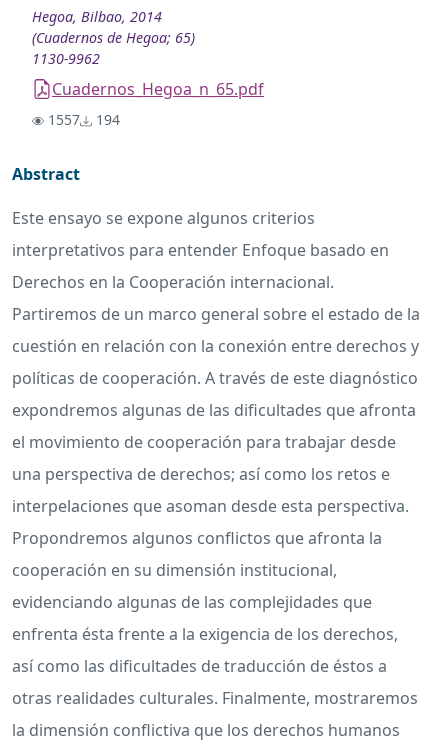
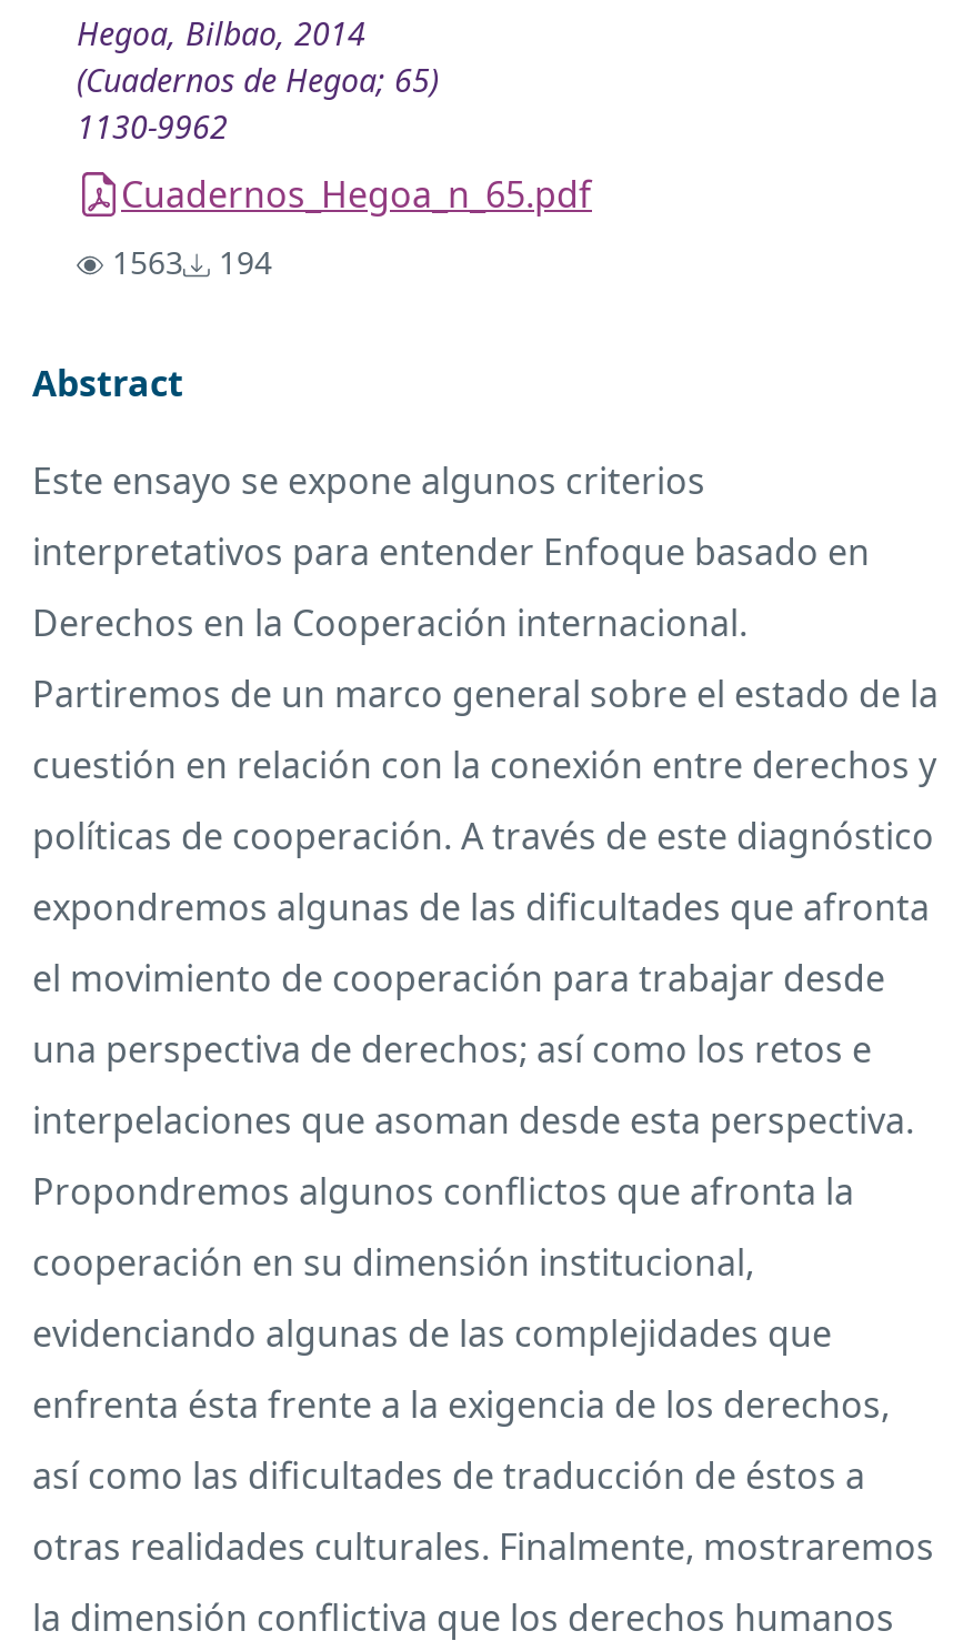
[44,109,120,128] 1557 194 -> [103,240,272,282] 1563 194

